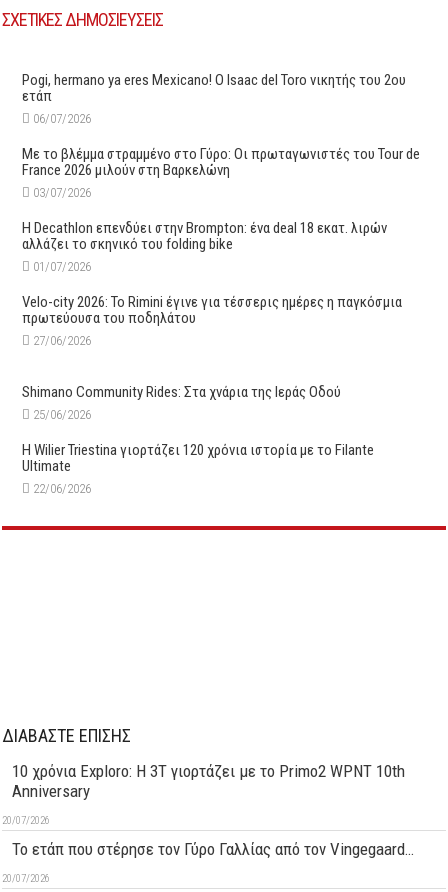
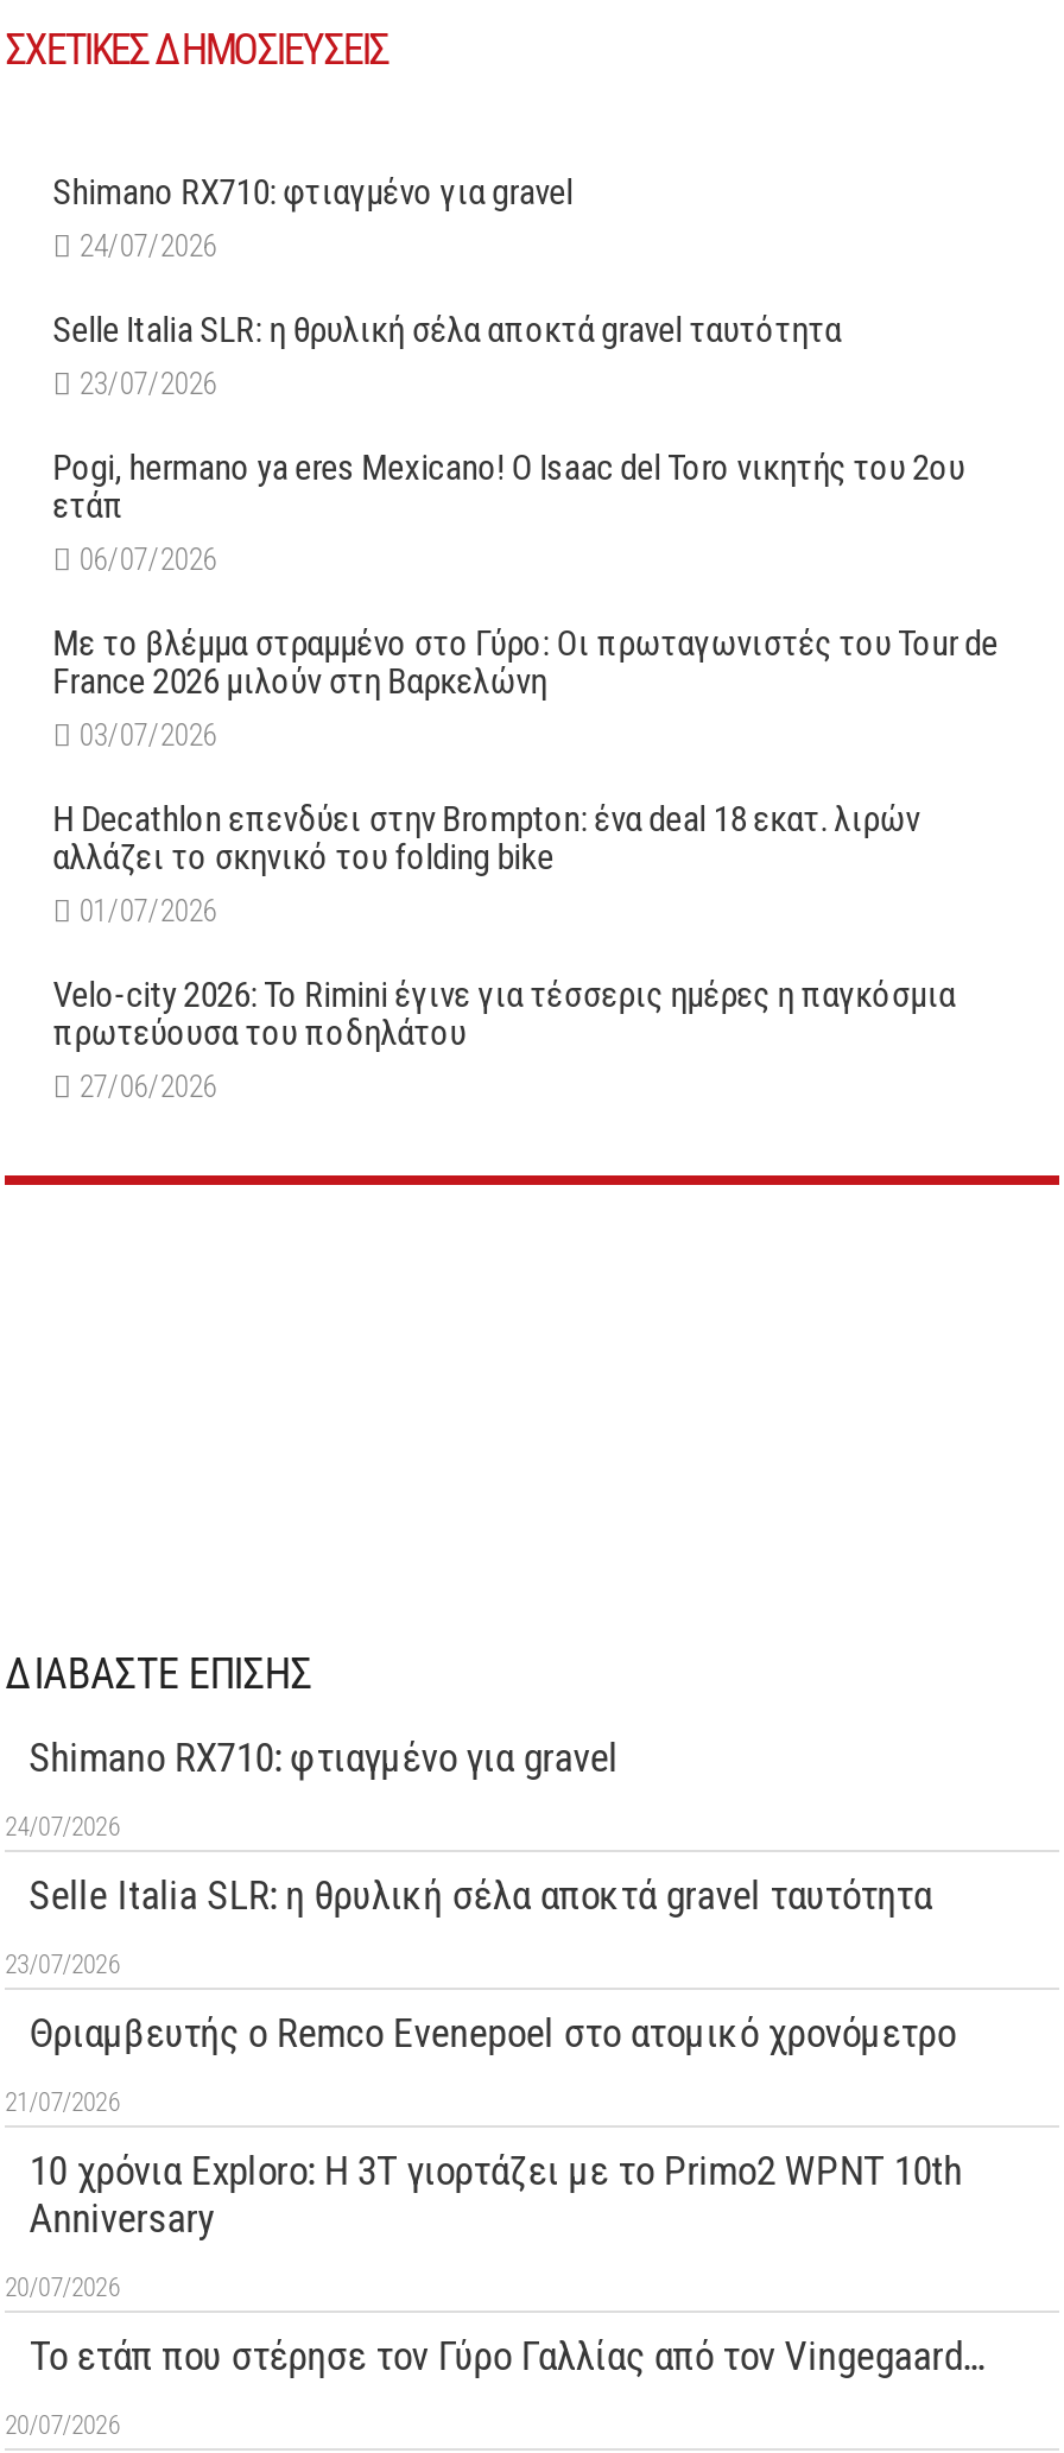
none -> [53,170,841,400] Shimano RX710: φτιαγμένο για gravel | 24/07/2026 | Selle Italia SLR: η θρυλική σέλα αποκτά gravel ταυτότητα | 23/07/2026
[22,382,374,495] Shimano Community Rides: Στα χνάρια της Ιεράς Οδού | 25/06/2026 | H Wilier Triestina γιορτάζει 120 χρόνια ιστορία με το Filante | Ultimate | 22/06/2026 -> none
moved [2,724,131,745] -> [5,1647,312,1697]: ΔΙΑΒΑΣΤΕ ΕΠΙΣΗΣ
none -> [5,1732,955,2117] Shimano RX710: φτιαγμένο για gravel | 24/07/2026 | Selle Italia SLR: η θρυλική σέλα αποκτά gravel ταυτότητα | 23/07/2026 | Θριαμβευτής ο Remco Evenepoel στο ατομικό χρονόμετρο | 21/07/2026

